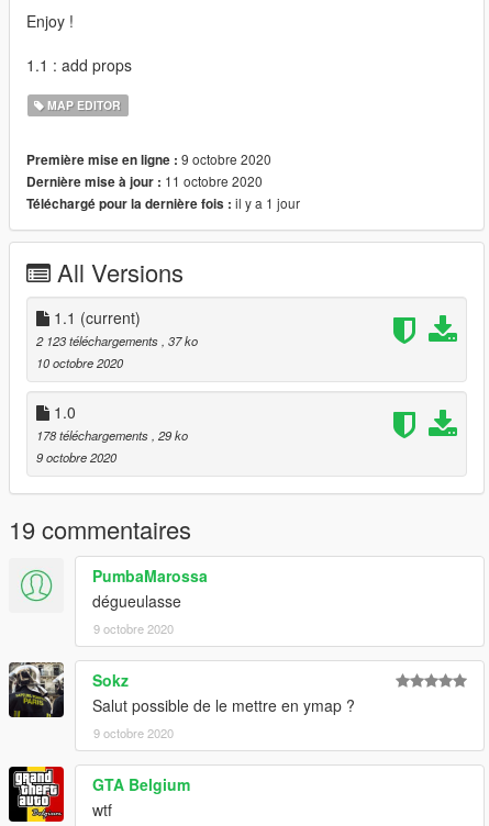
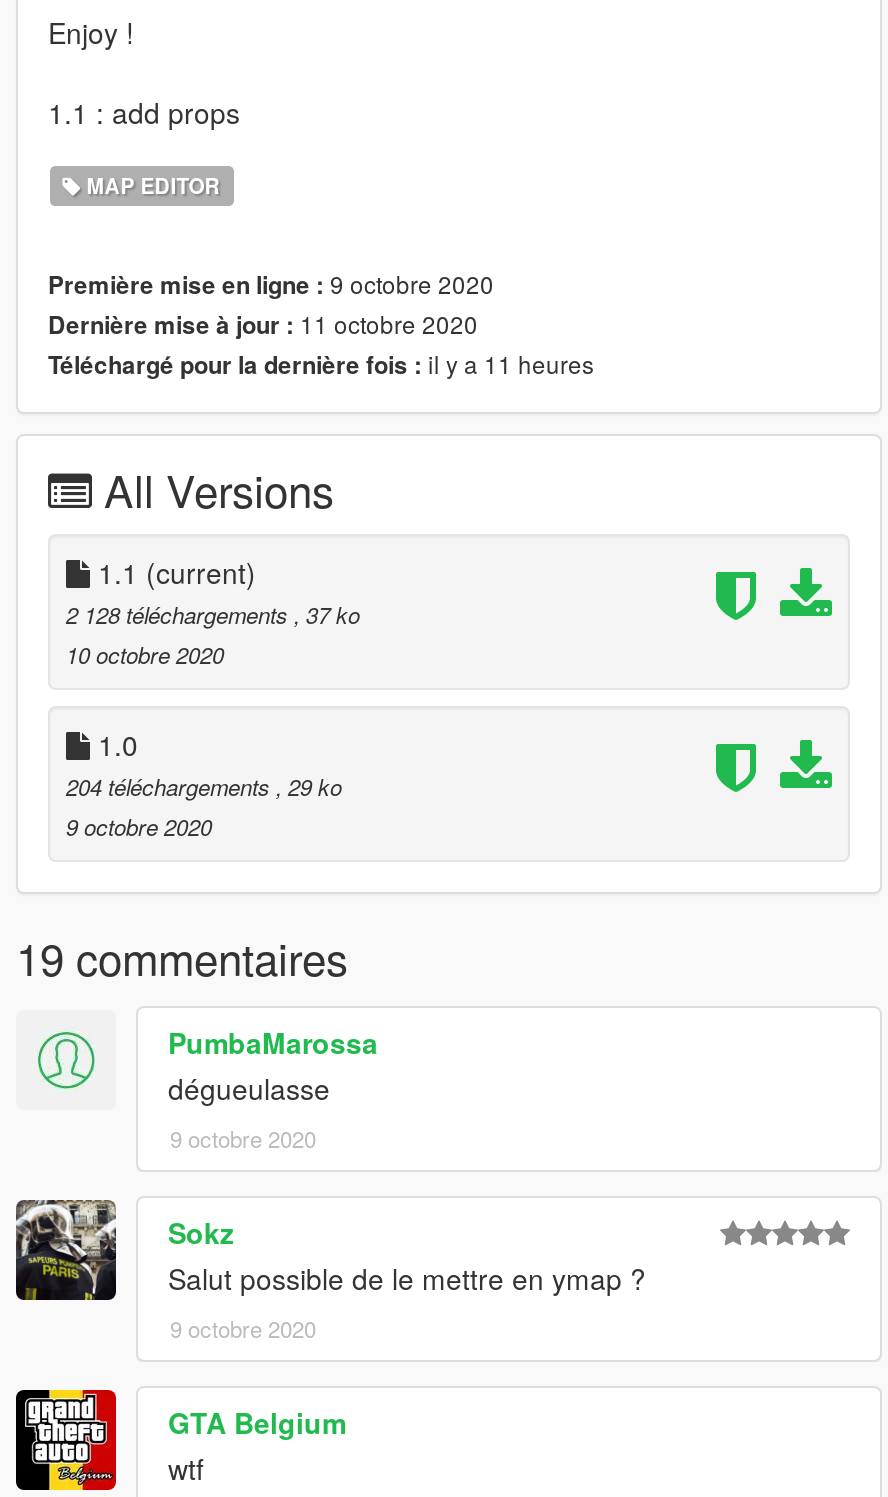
[26,194,300,213] Téléchargé pour la dernière fois : il y a 1 jour -> [48,346,594,382] Téléchargé pour la dernière fois : il y a 11 heures
[36,332,198,350] 2 123 téléchargements, 37 ko -> [66,598,360,630] 2 128 téléchargements, 37 ko
[36,426,188,444] 178 téléchargements, 29 ko -> [66,770,342,802] 204 téléchargements, 29 ko

